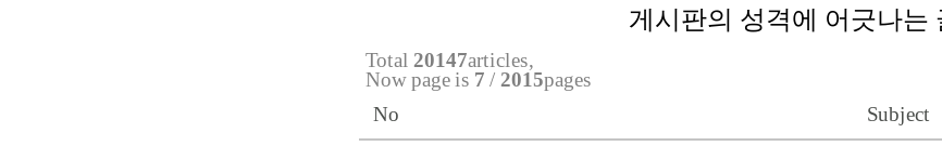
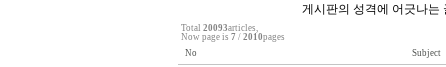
[361,50,533,71] Total 20147articles, -> [179,23,258,33] Total 20093articles,
[361,69,592,91] Now page is 7 / 2015pages -> [179,32,285,42] Now page is 7 / 2010pages

